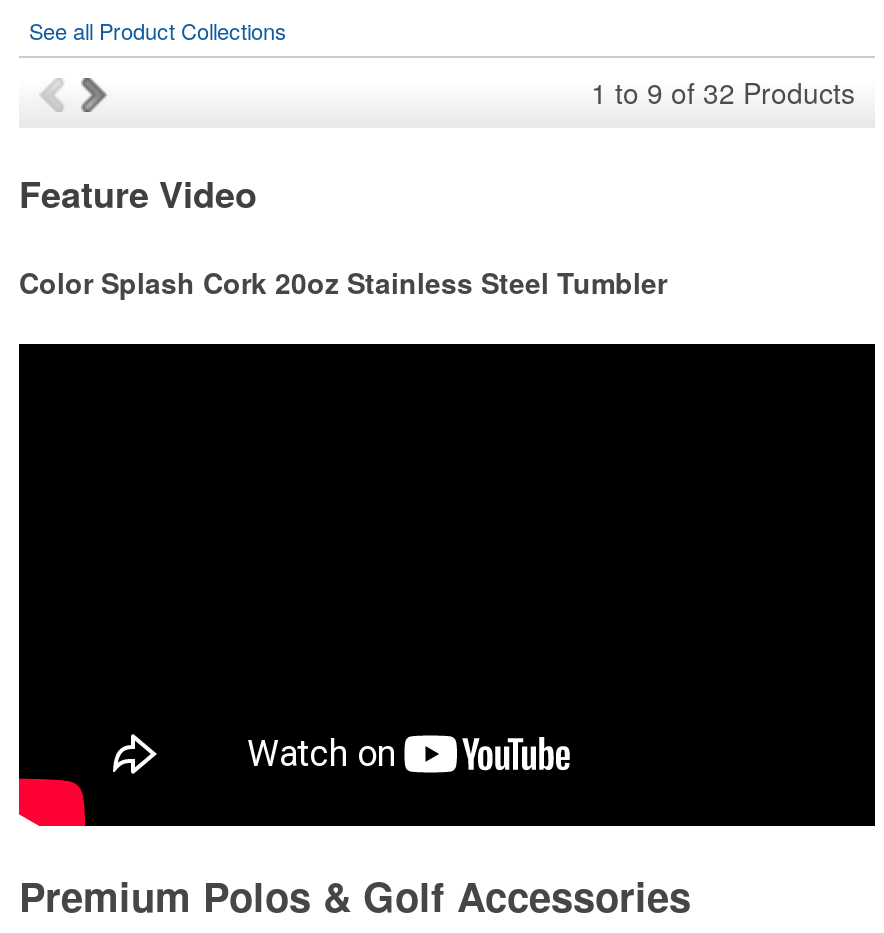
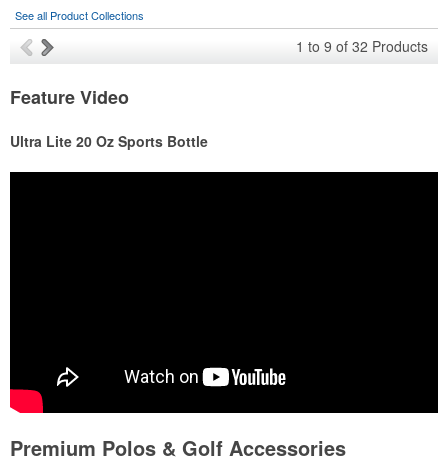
[19,262,667,302] Color Splash Cork 20oz Stainless Steel Tumbler -> [10,131,208,151] Ultra Lite 20 Oz Sports Bottle

